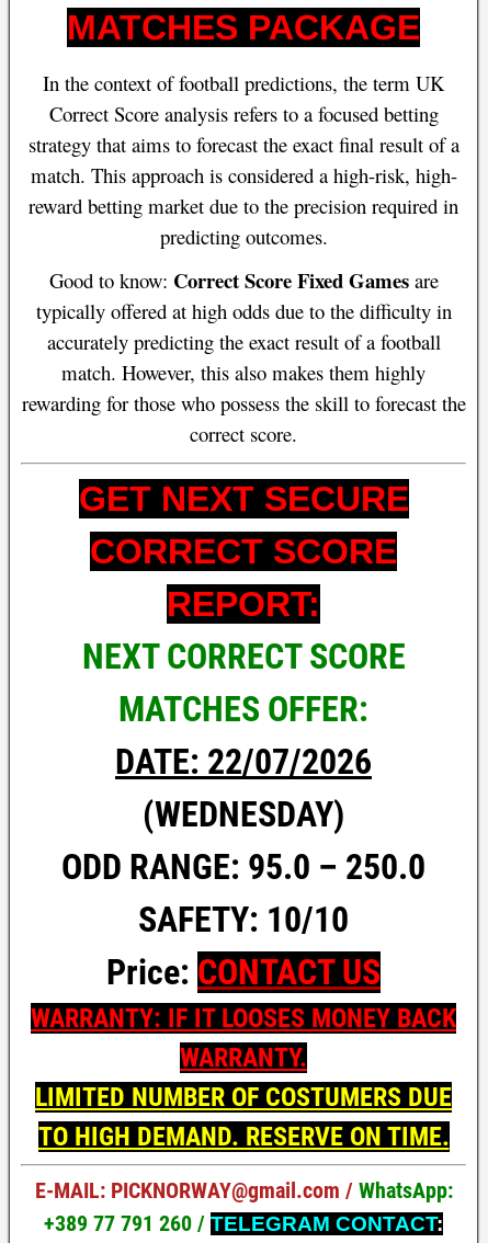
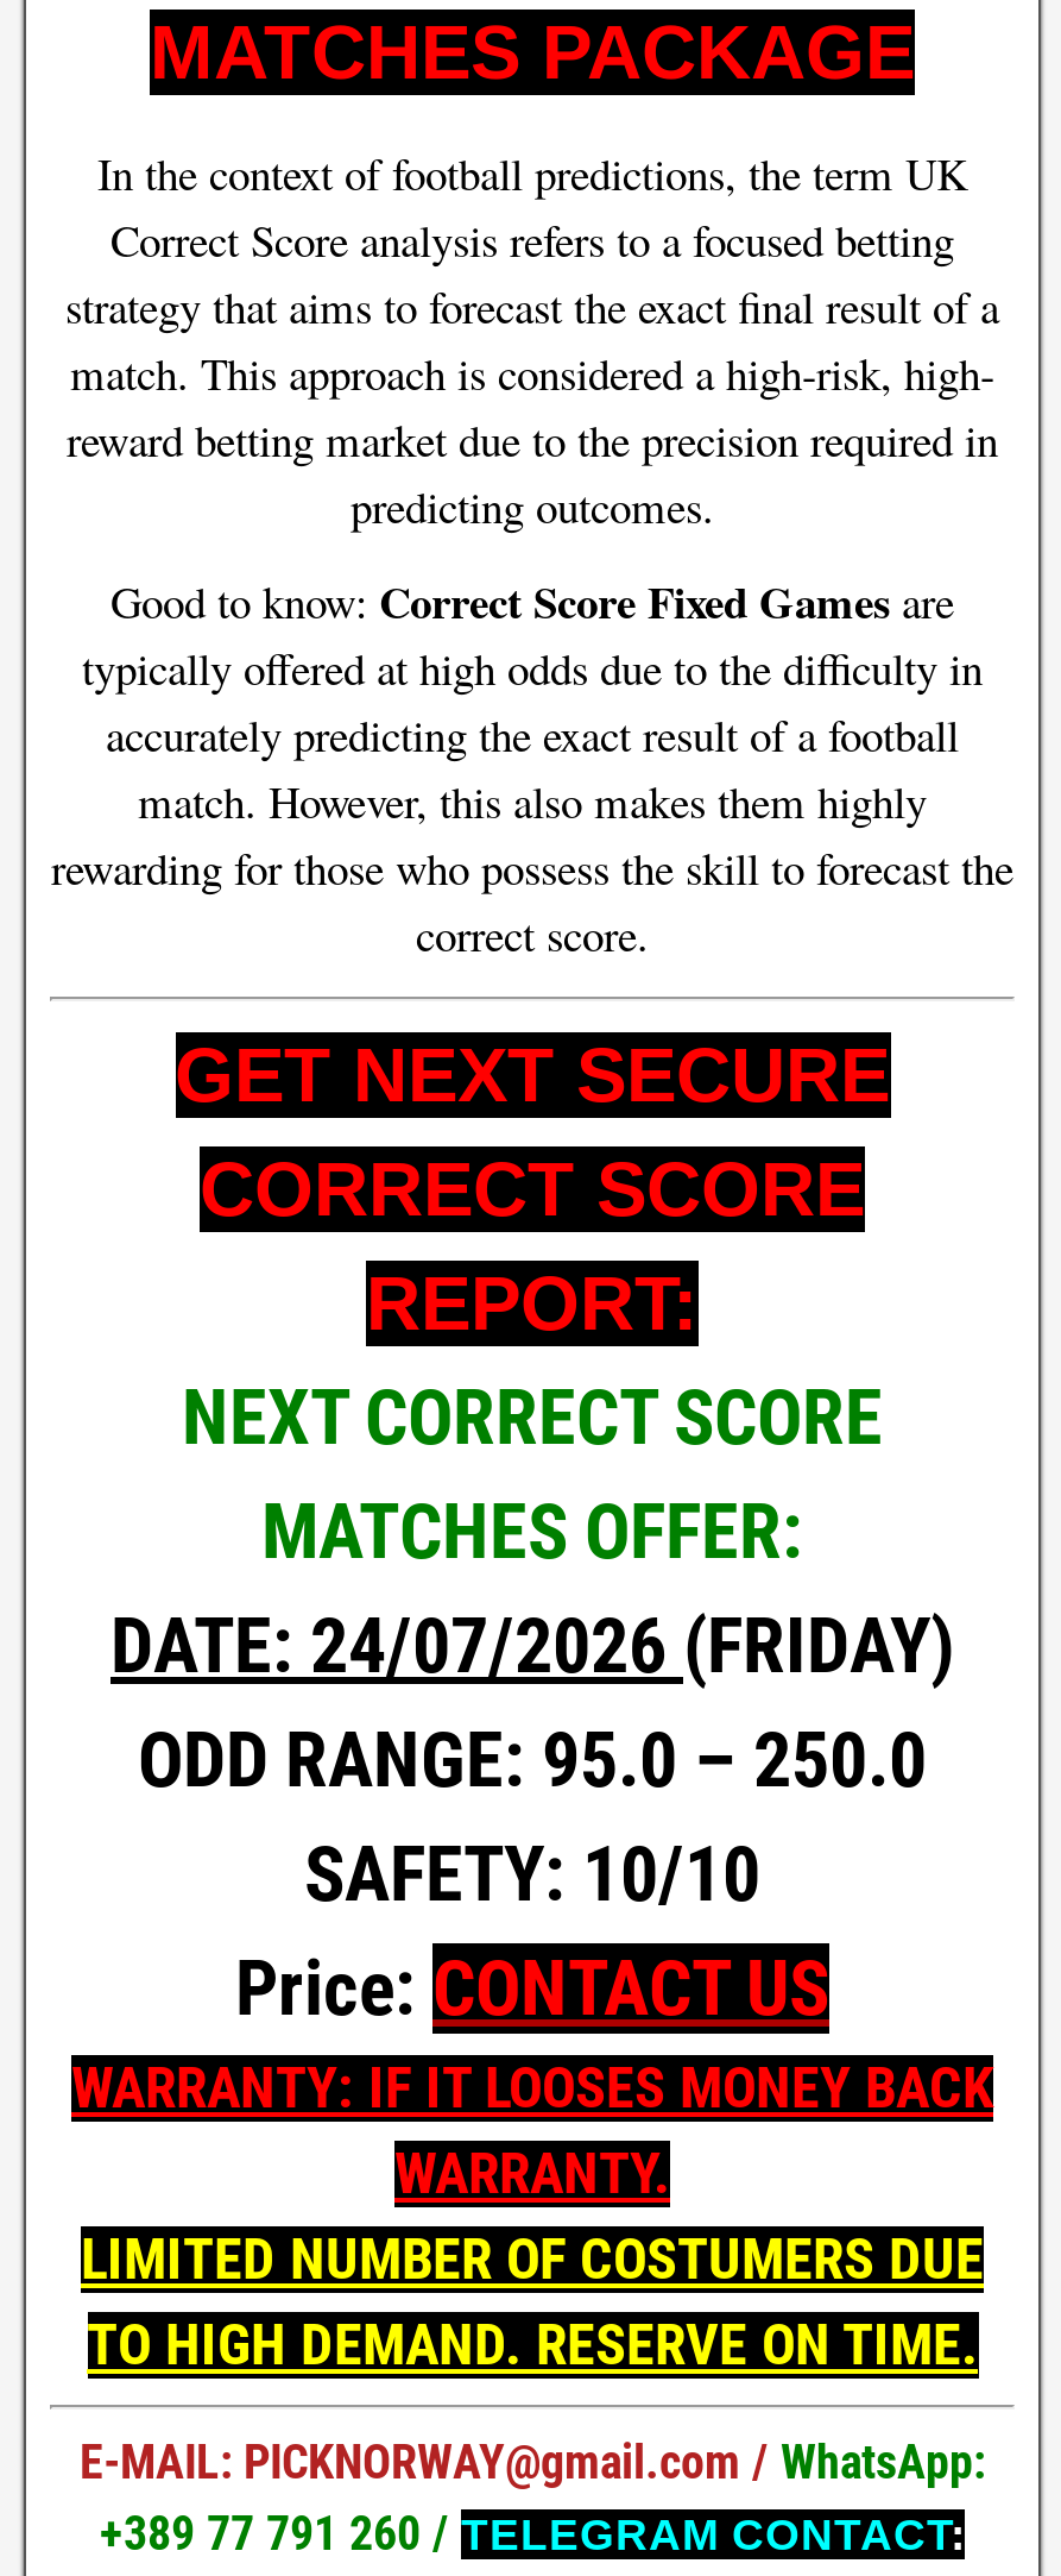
[115,742,372,836] DATE: 22/07/2026 | (WEDNESDAY) -> [110,1602,954,1692] DATE: 24/07/2026 (FRIDAY)

